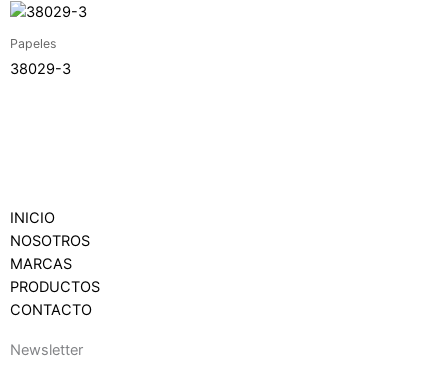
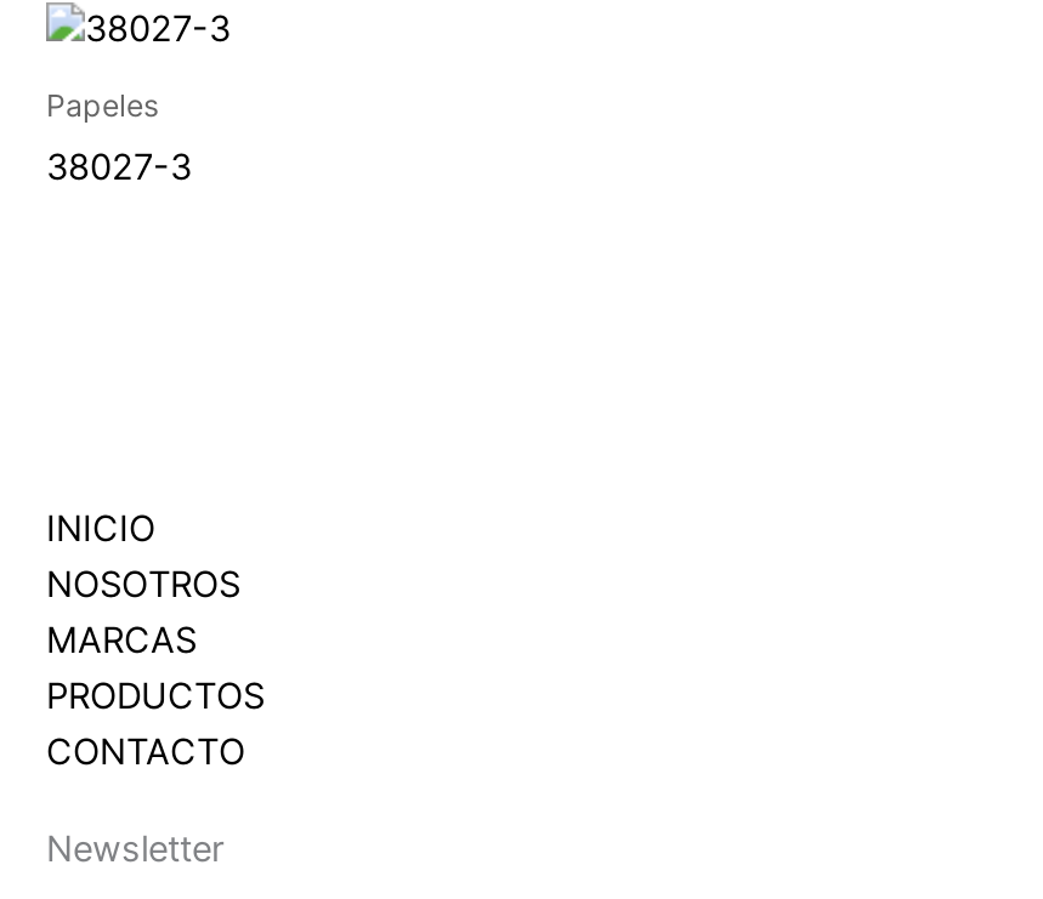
[10,60,71,78] 38029-3 -> [46,145,192,189] 38027-3

